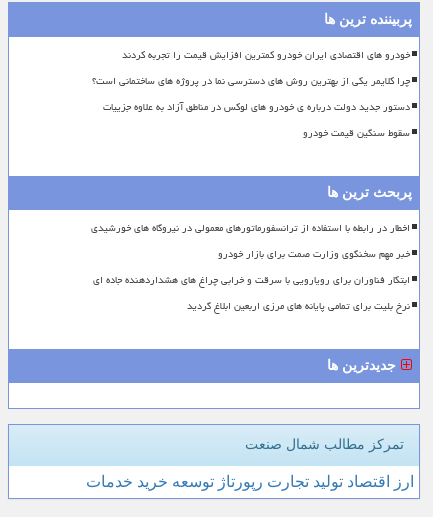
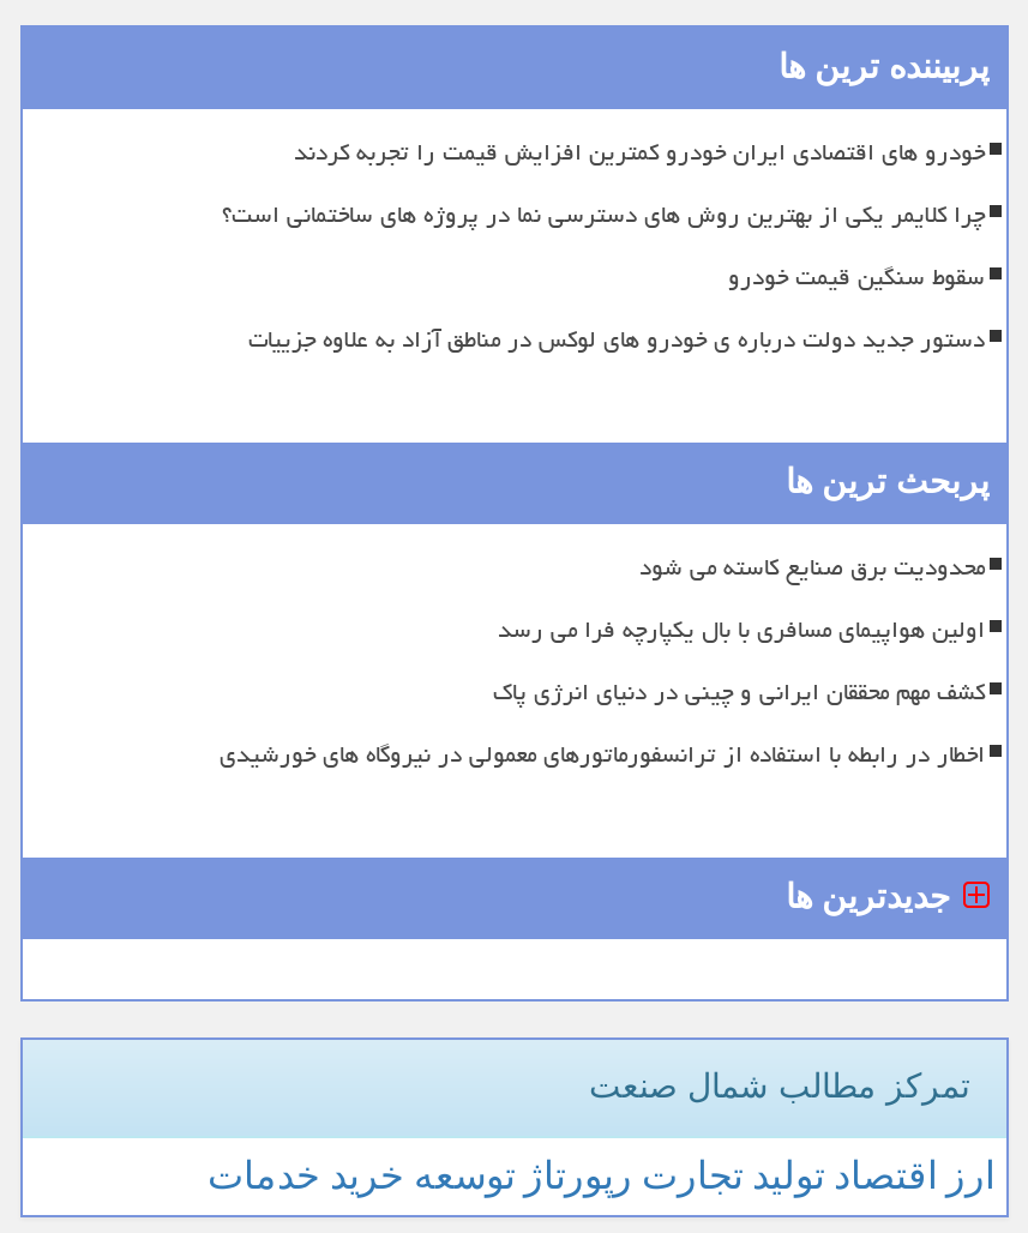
moved [103,97,410,117] -> [248,315,985,363]: دستور جدید دولت درباره ی خودرو های لوکس در مناطق آزاد به علاوه جزییات
moved [303,123,410,143] -> [728,253,985,301]: سقوط سنگین قیمت خودرو
none -> [493,543,985,716] محدودیت برق صنایع کاسته می شود | اولین هواپیمای مسافری با بال یکپارچه فرا می رسد | کشف مهم محققان ایرانی و چینی در دنیای انرژی پاک
moved [91,218,410,238] -> [220,730,985,778]: اخطار در رابطه با استفاده از ترانسفورماتورهای معمولی در نیروگاه های خورشیدی
[93,244,410,316] خبر مهم سخنگوی وزارت صمت برای بازار خودرو | ابتکار فناوران برای رویارویی با سرقت و خرابی چراغ های هشداردهنده جاده ای | نرخ بلیت برای تمامی پایانه های مرزی اربعین ابلاغ گردید -> none

